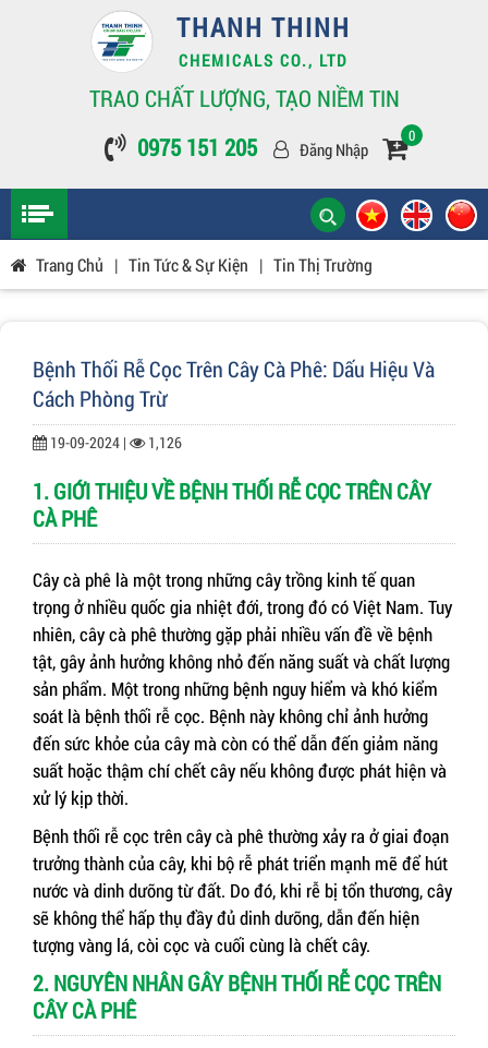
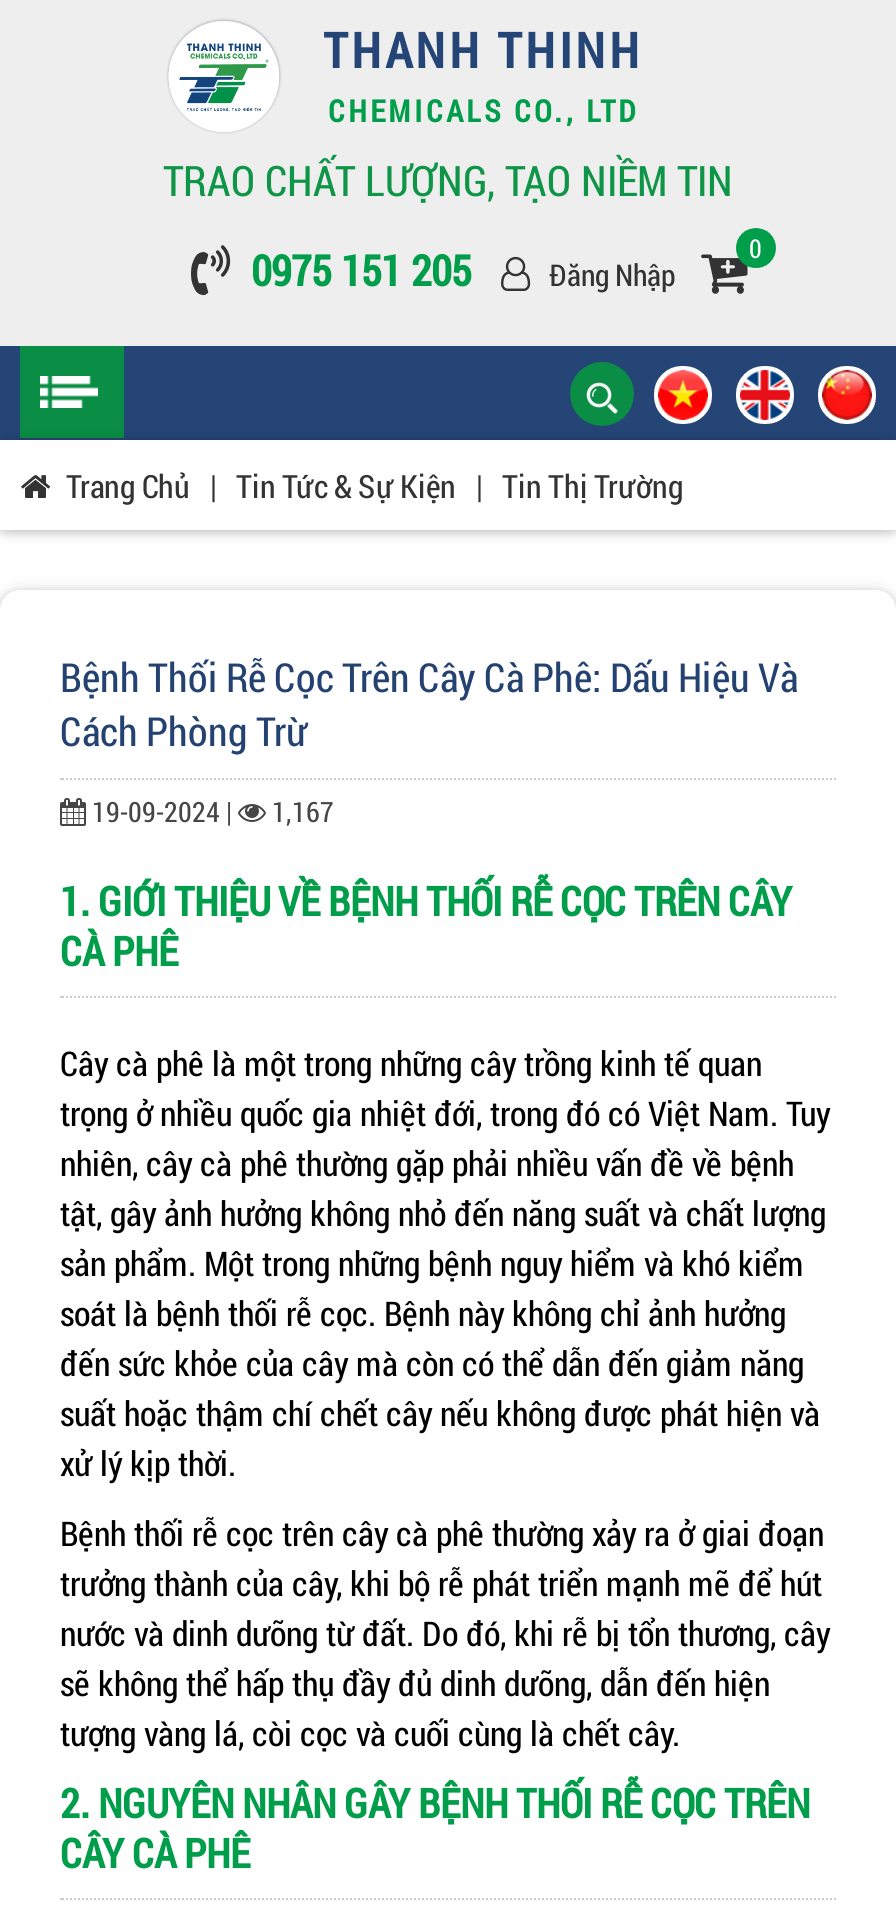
[145,432,182,453] 1,126 -> [266,792,334,830] 1,167

